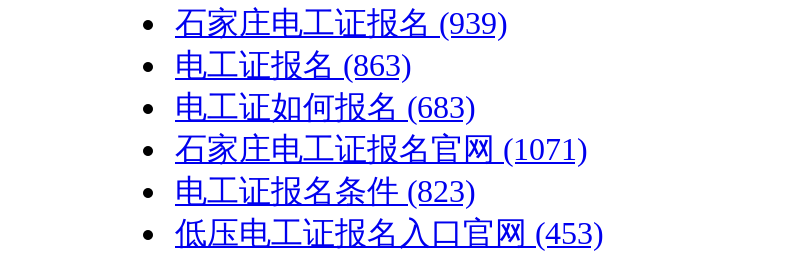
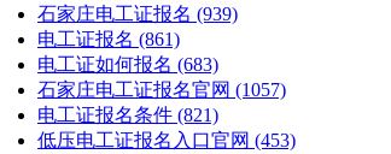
[175,48,411,82] 电工证报名(863) -> [37,29,180,49] 电工证报名(861)
[175,132,587,166] 石家庄电工证报名官网(1071) -> [37,79,286,100] 石家庄电工证报名官网(1057)
[175,174,475,208] 电工证报名条件(823) -> [37,105,218,125] 电工证报名条件(821)

